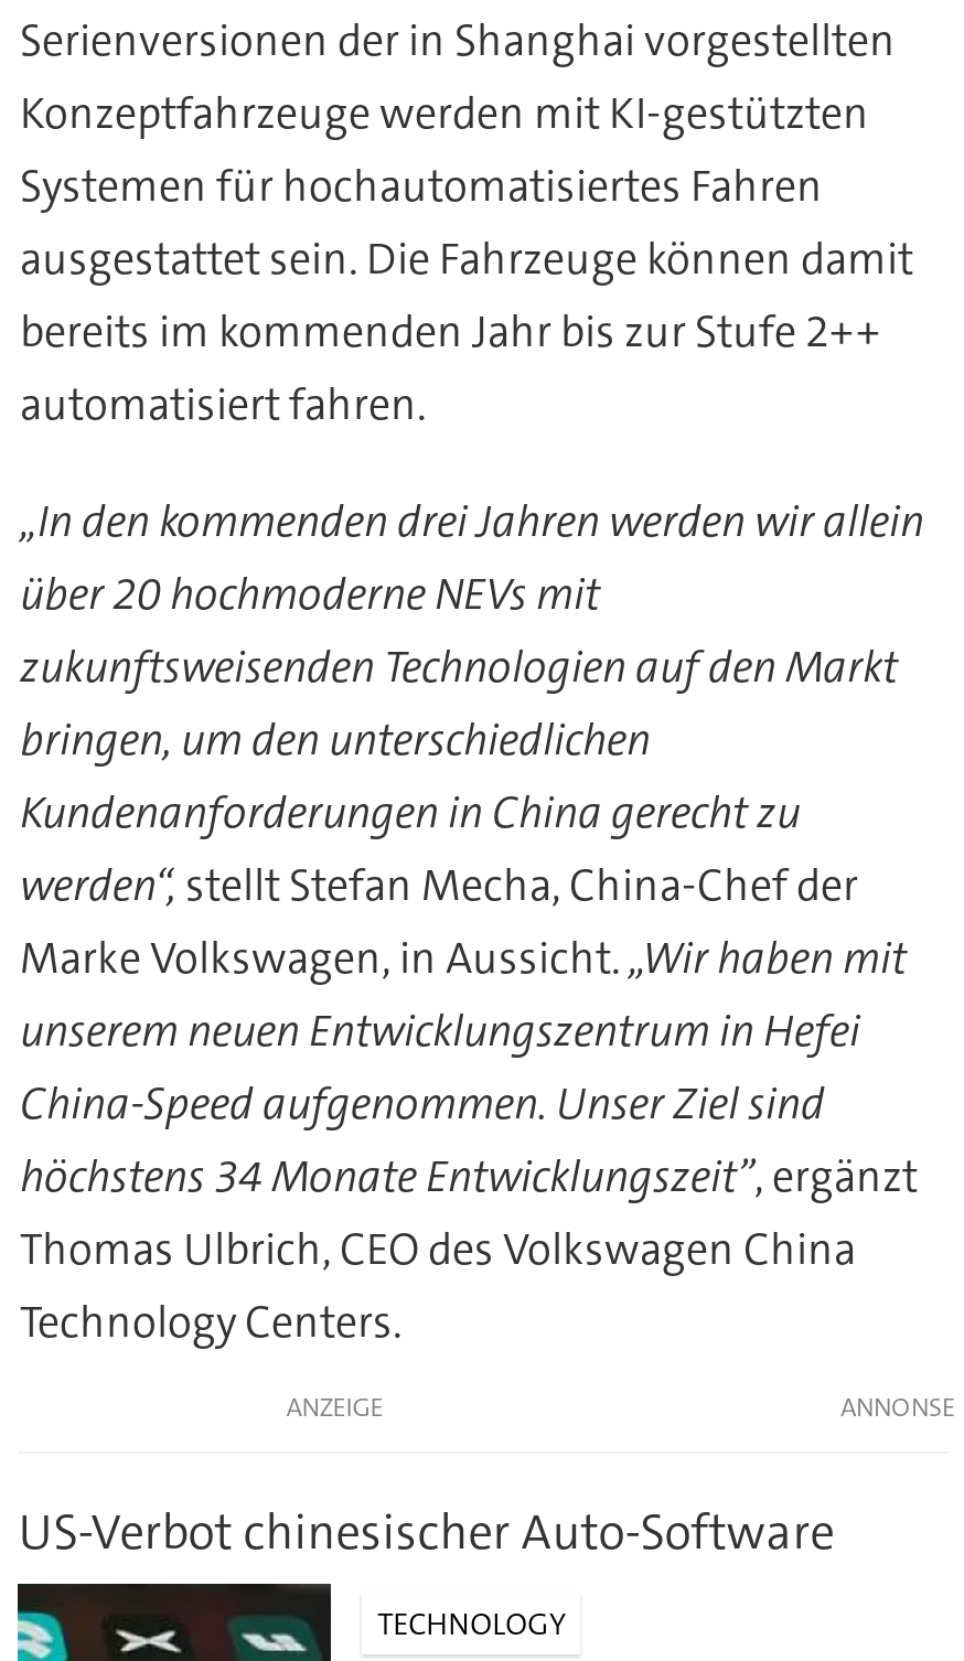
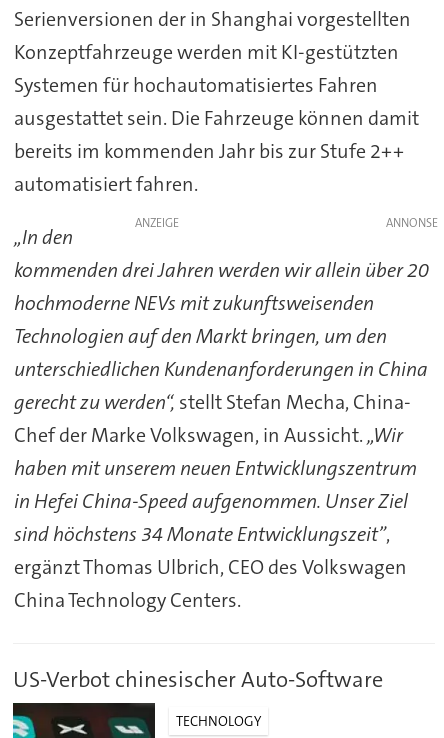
[20,491,924,1350] „In den kommenden drei Jahren werden wir allein | über 20 hochmoderne NEVs mit | zukunftsweisenden Technologien auf den Markt | bringen, um den unterschiedlichen | Kundenanforderungen in China gerecht zu | werden“, stellt Stefan Mecha, China-Chef der | Marke Volkswagen, in Aussicht. „Wir haben mit | unserem neuen Entwicklungszentrum in Hefei | China-Speed aufgenommen. Unser Ziel sind | höchstens 34 Monate Entwicklungszeit”, ergänzt | Thomas Ulbrich, CEO des Volkswagen China | Technology Centers. -> none
moved [286,1389,383,1425] -> [135,215,179,231]: ANZEIGE
none -> [14,224,429,613] „In den | kommenden drei Jahren werden wir allein über 20 | hochmoderne NEVs mit zukunftsweisenden | Technologien auf den Markt bringen, um den | unterschiedlichen Kundenanforderungen in China | gerecht zu werden“, stellt Stefan Mecha, China- | Chef der Marke Volkswagen, in Aussicht. „Wir | haben mit unserem neuen Entwicklungszentrum | in Hefei China-Speed aufgenommen. Unser Ziel | sind höchstens 34 Monate Entwicklungszeit”, | ergänzt Thomas Ulbrich, CEO des Volkswagen | China Technology Centers.

